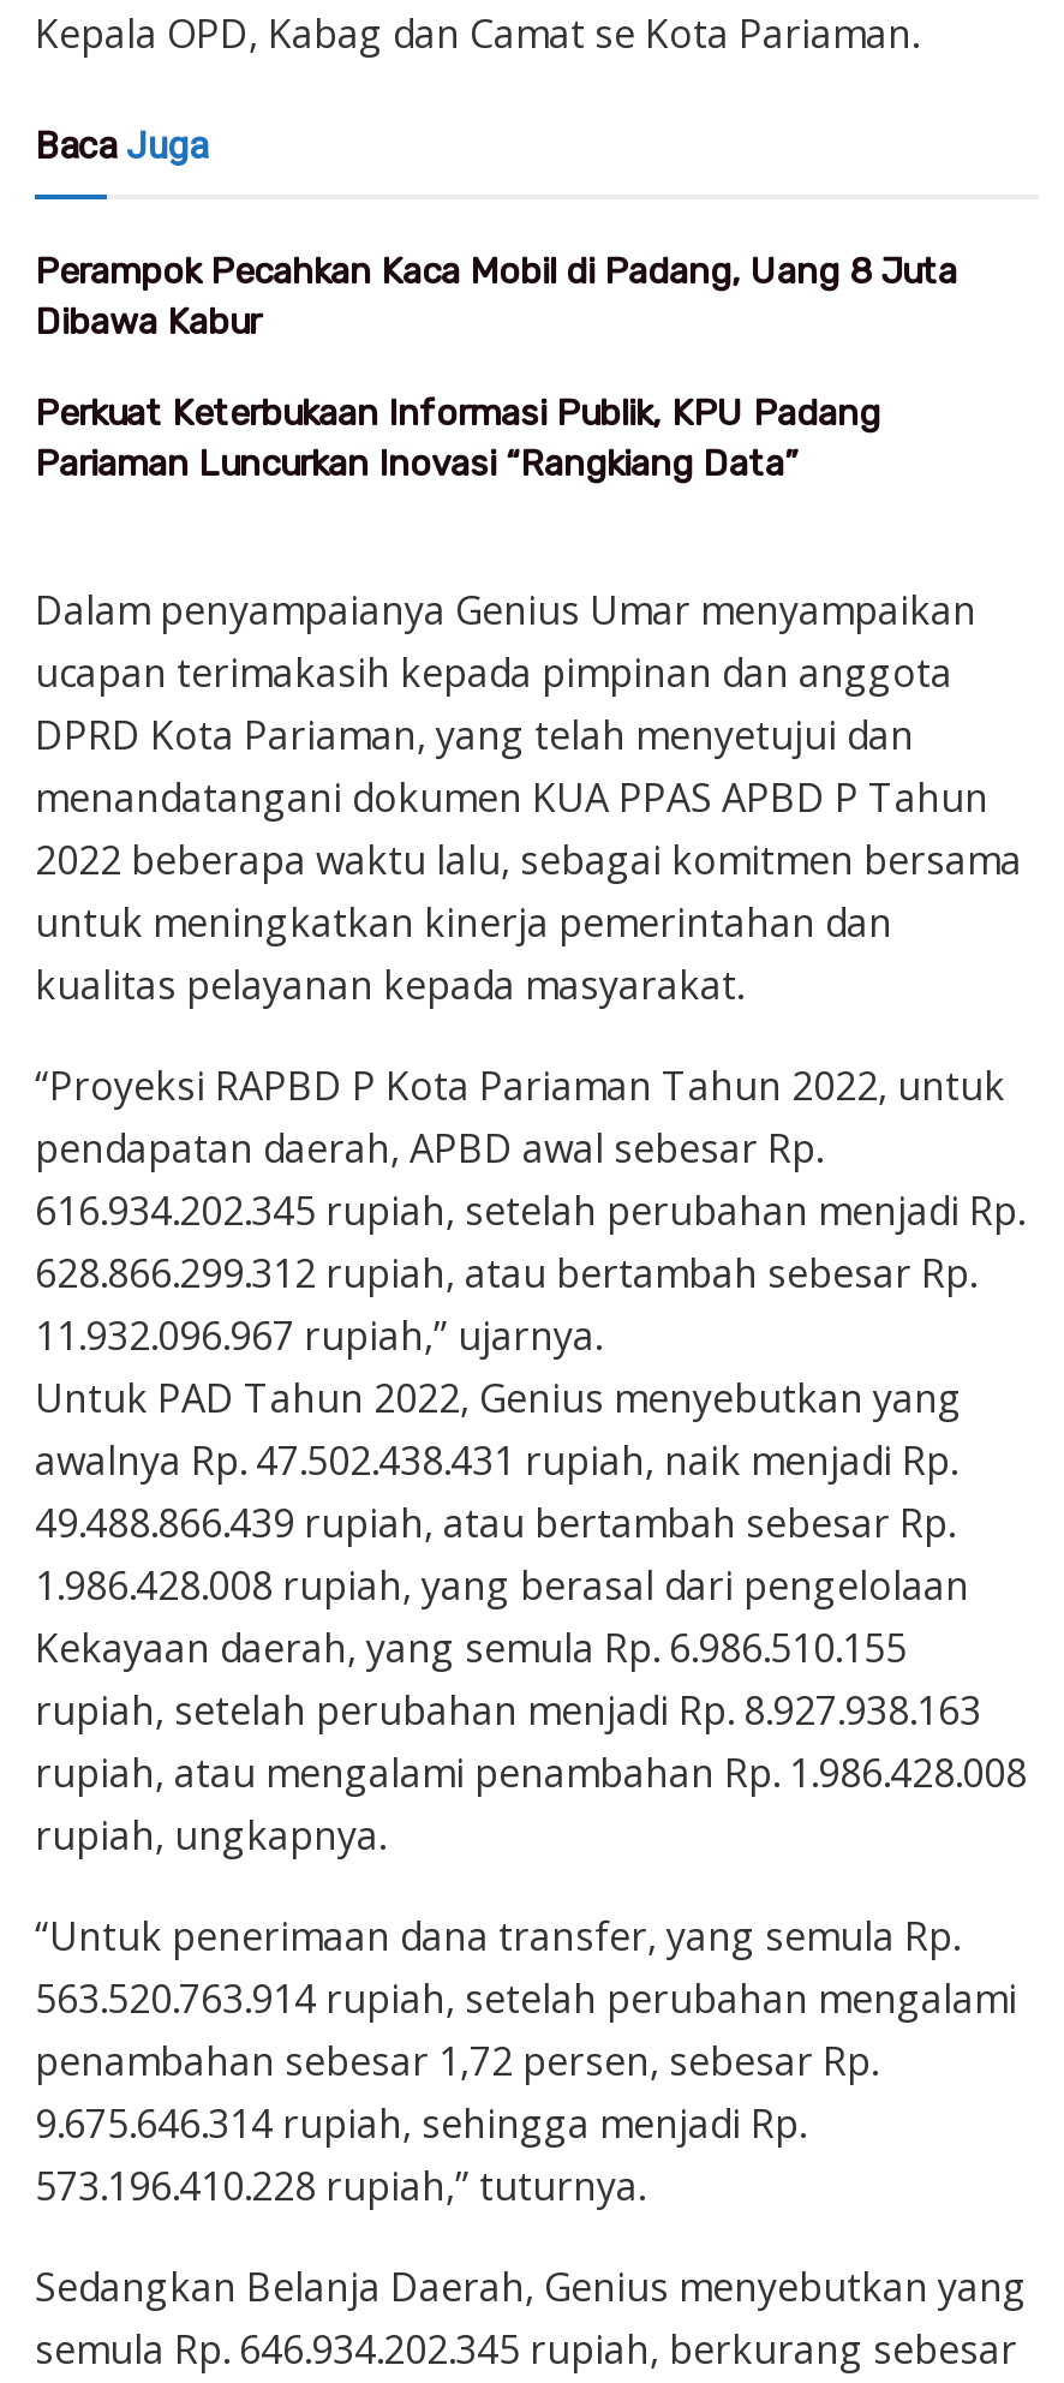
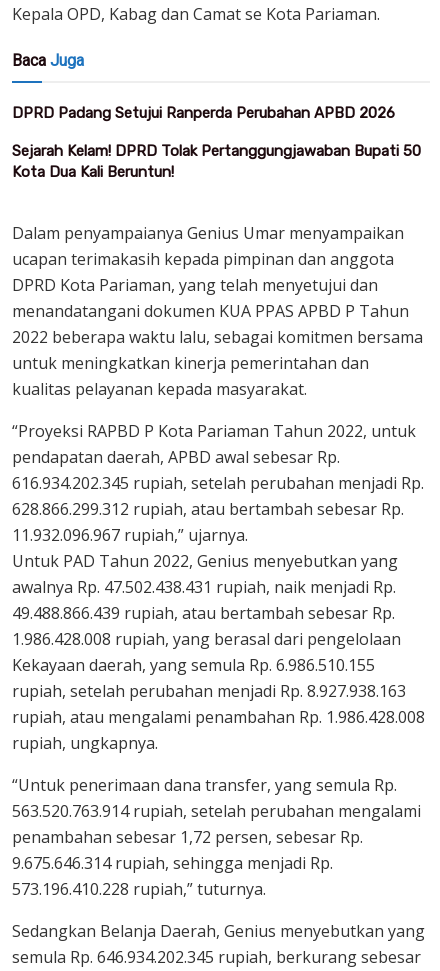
[35,249,957,343] Perampok Pecahkan Kaca Mobil di Padang, Uang 8 Juta | Dibawa Kabur -> [12,104,395,122] DPRD Padang Setujui Ranperda Perubahan APBD 2026
[35,391,880,485] Perkuat Keterbukaan Informasi Publik, KPU Padang | Pariaman Luncurkan Inovasi “Rangkiang Data” -> [12,142,421,181] Sejarah Kelam! DPRD Tolak Pertanggungjawaban Bupati 50 | Kota Dua Kali Beruntun!

